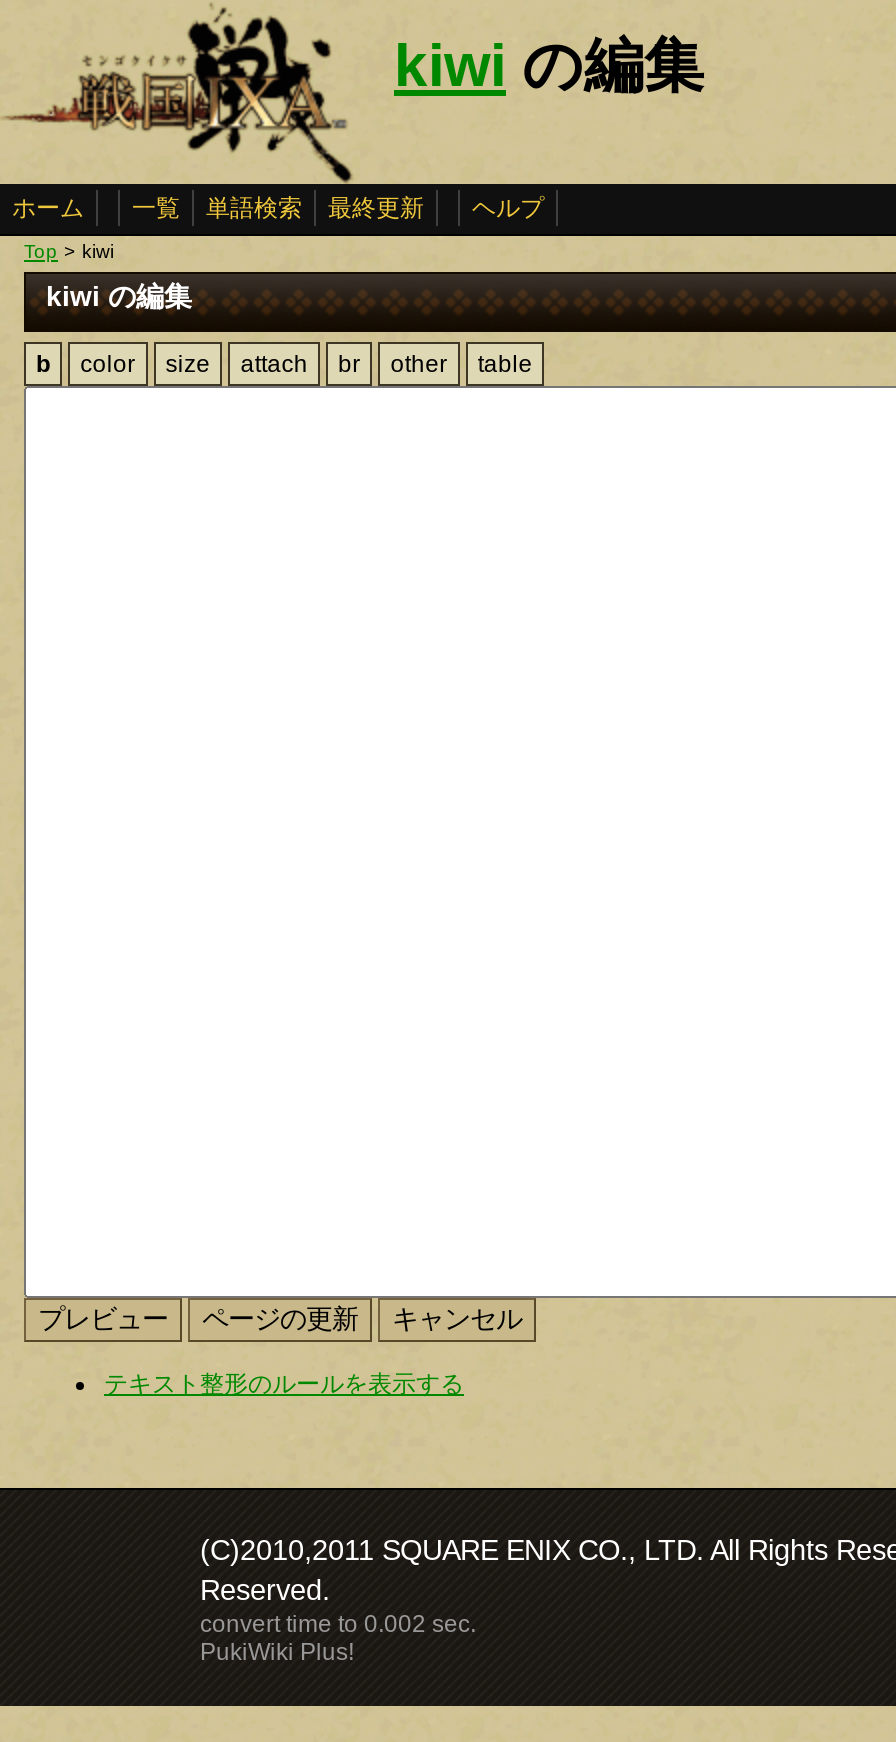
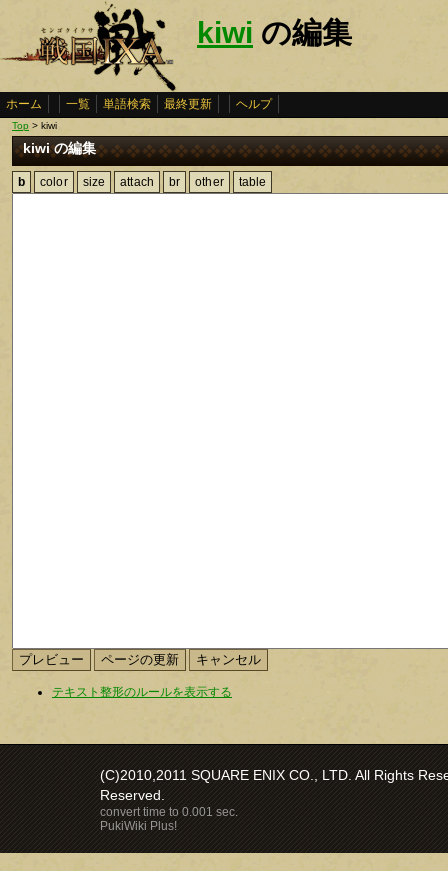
[200,1610,476,1638] convert time to 0.002 sec. -> [100,805,238,819] convert time to 0.001 sec.

